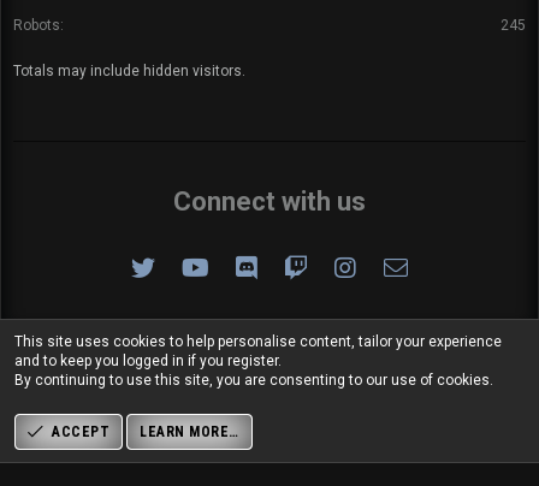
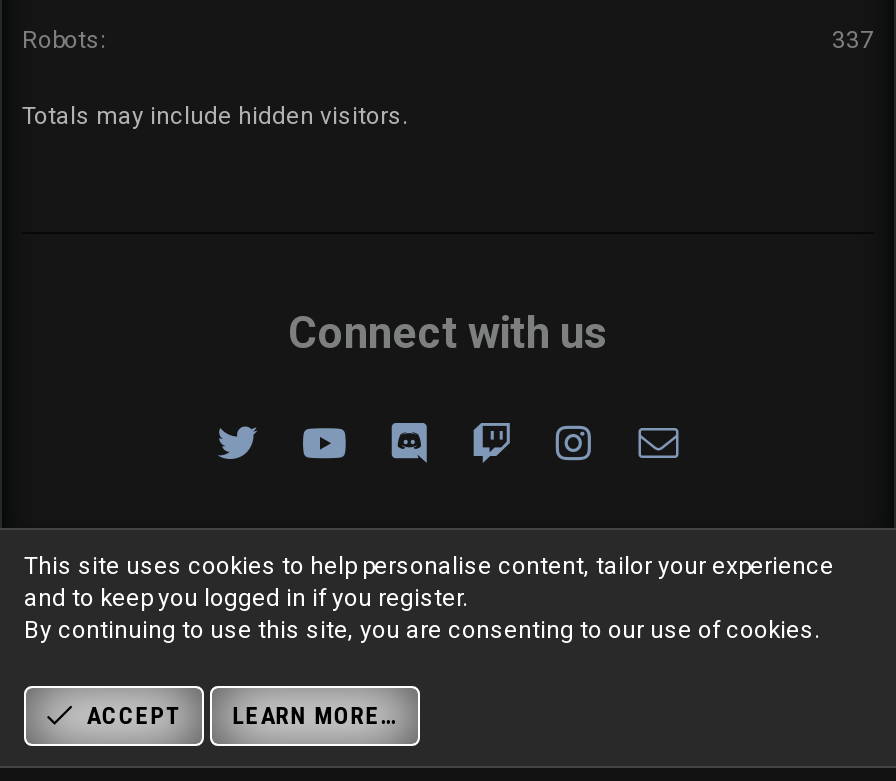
[500,17,526,34] 245 -> [832,27,874,55] 337

